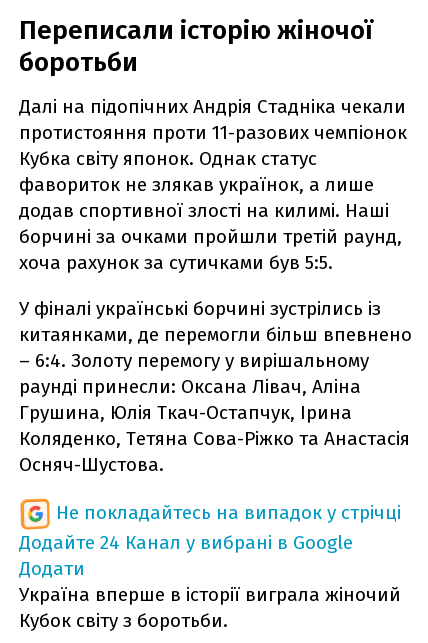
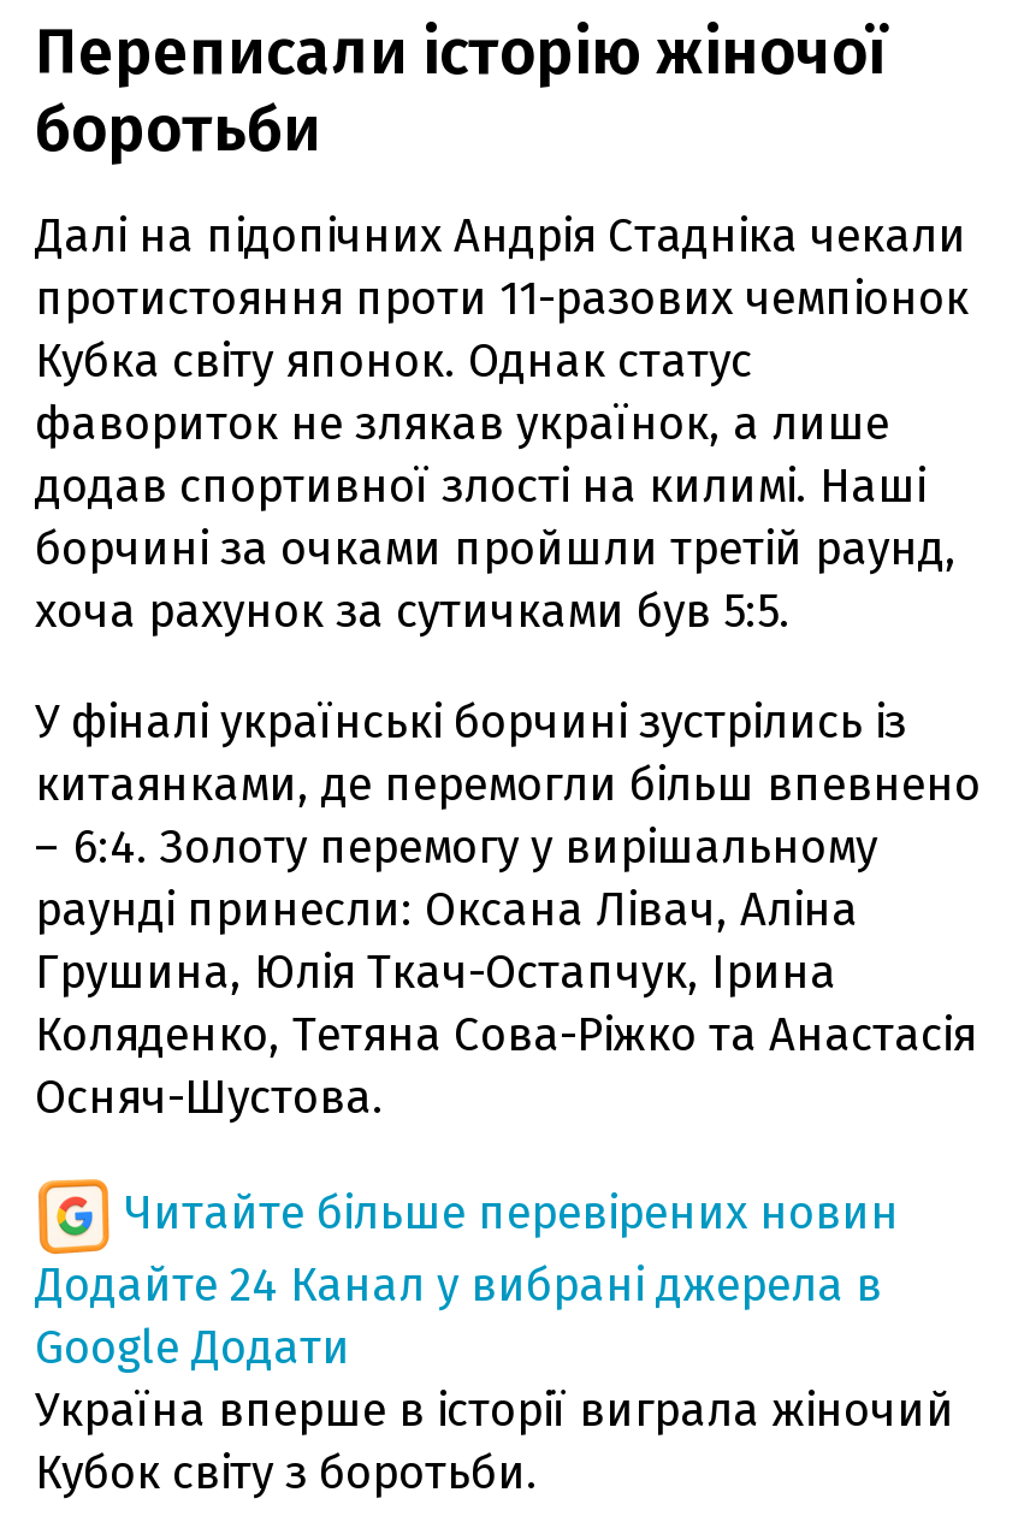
[19,501,401,580] Не покладайтесь на випадок у стрічці | Додайте 24 Канал у вибрані в Google | Додати -> [35,1184,899,1374] Читайте більше перевірених новин | Додайте 24 Канал у вибрані джерела в | Google Додати

